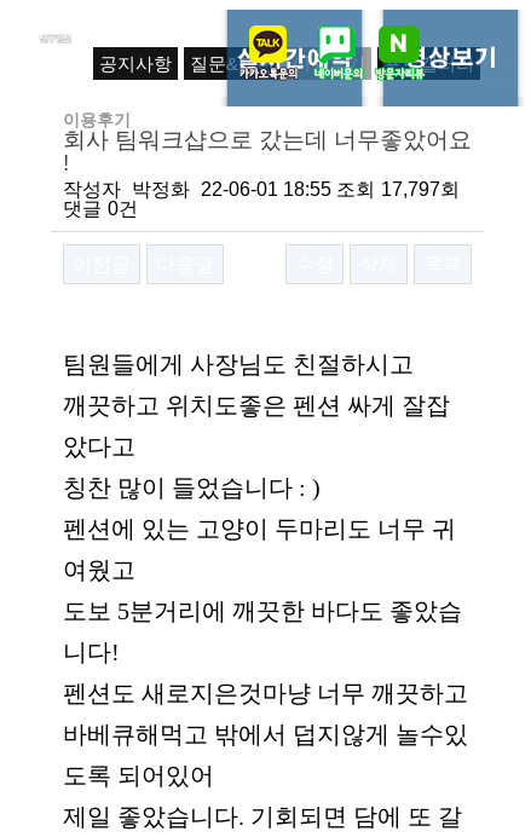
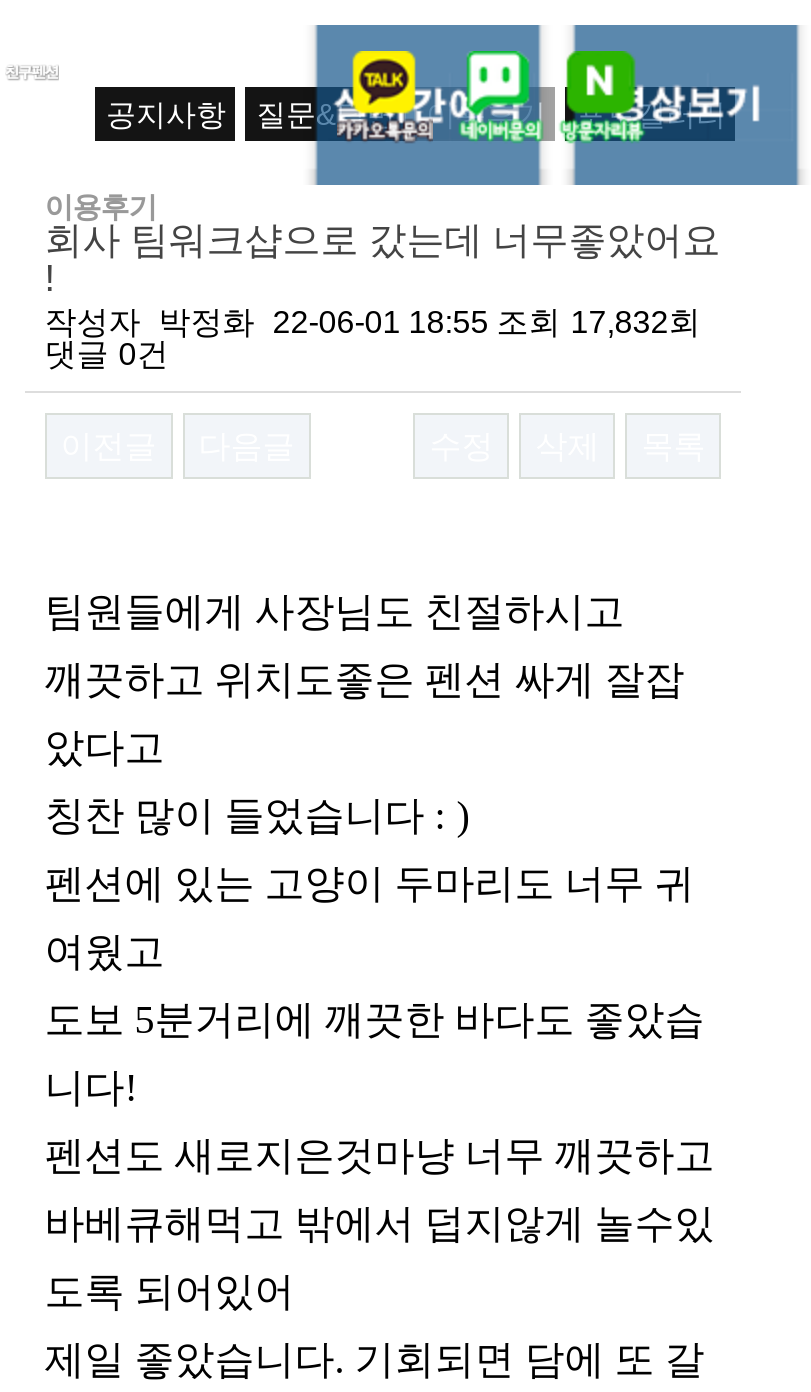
[63,179,459,199] 작성자 박정화 22-06-01 18:55 조회 17,797회 -> [45,305,701,339] 작성자 박정화 22-06-01 18:55 조회 17,832회

